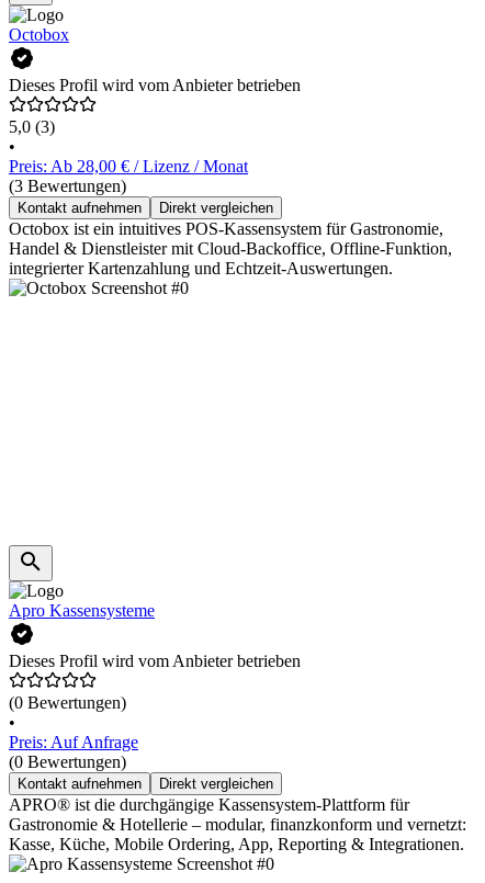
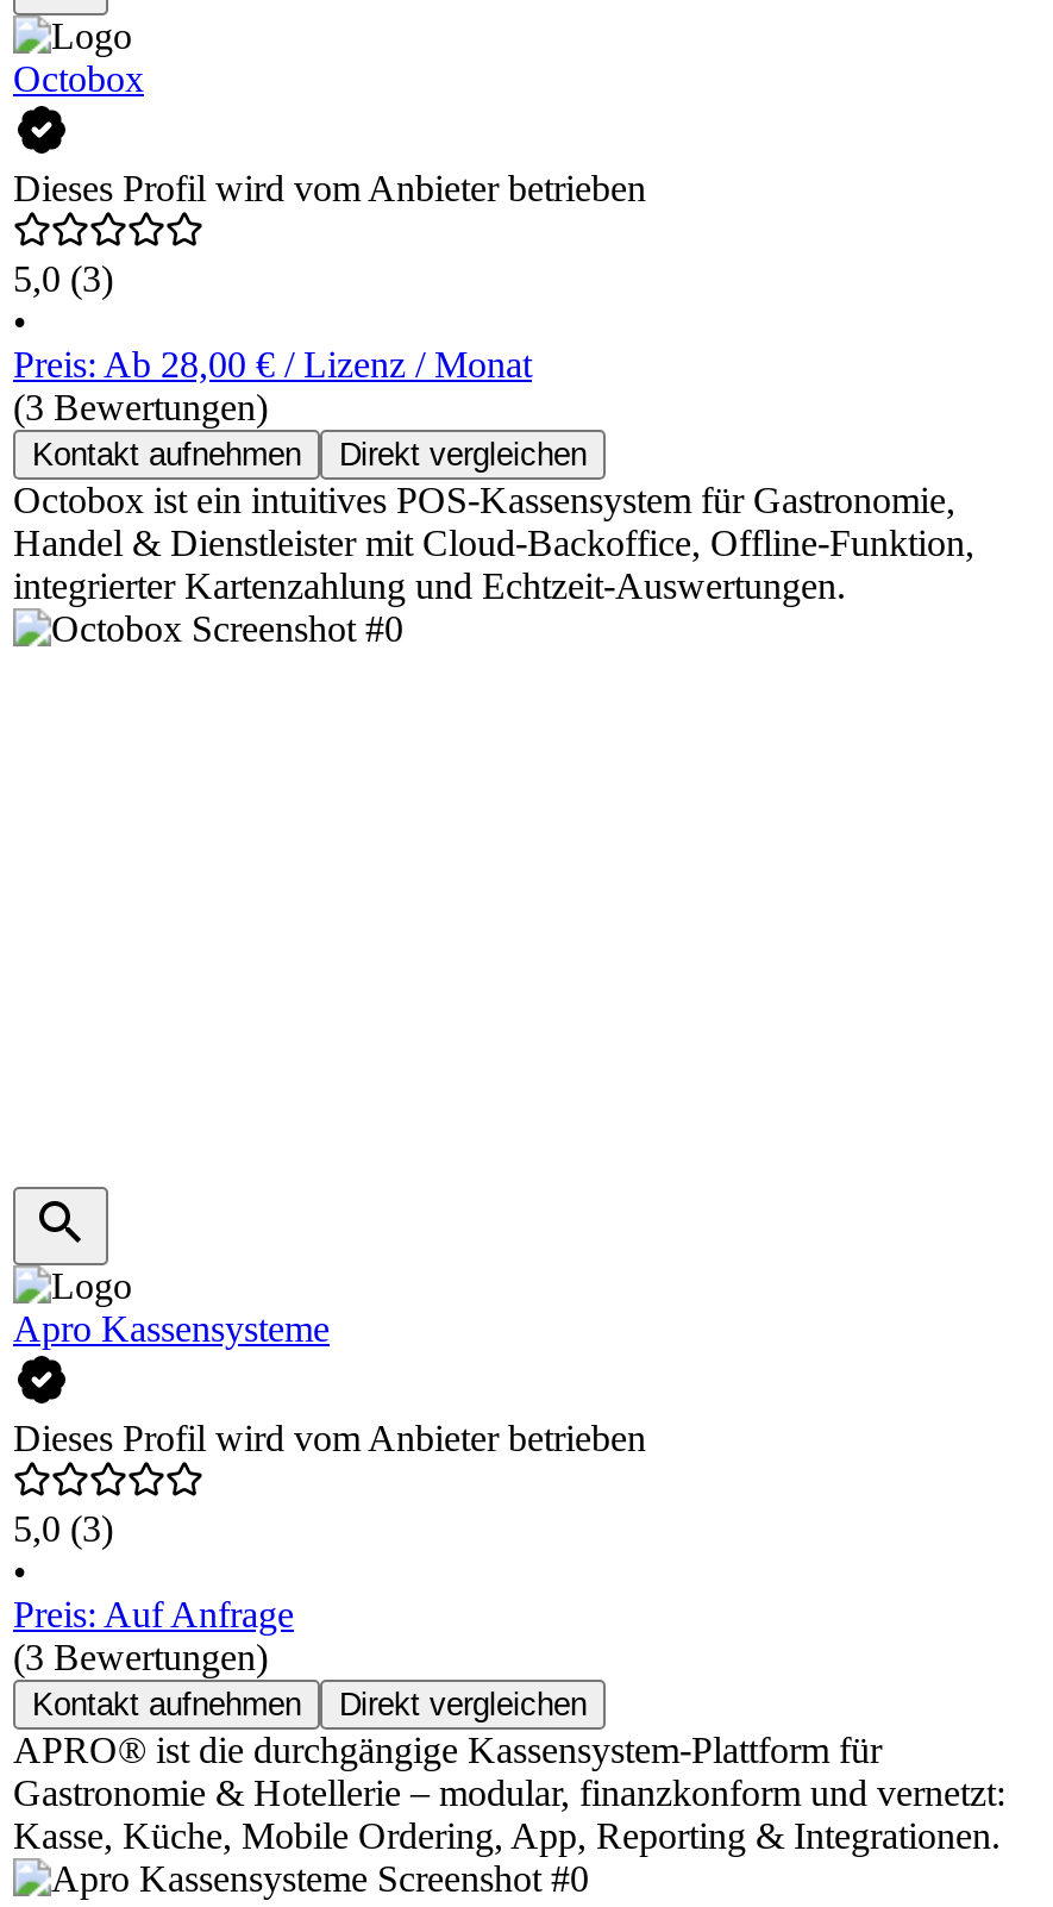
[9,694,126,712] (0 Bewertungen) -> [13,1509,113,1549] 5,0 (3)
[9,753,126,771] (0 Bewertungen) -> [13,1637,268,1678] (3 Bewertungen)

